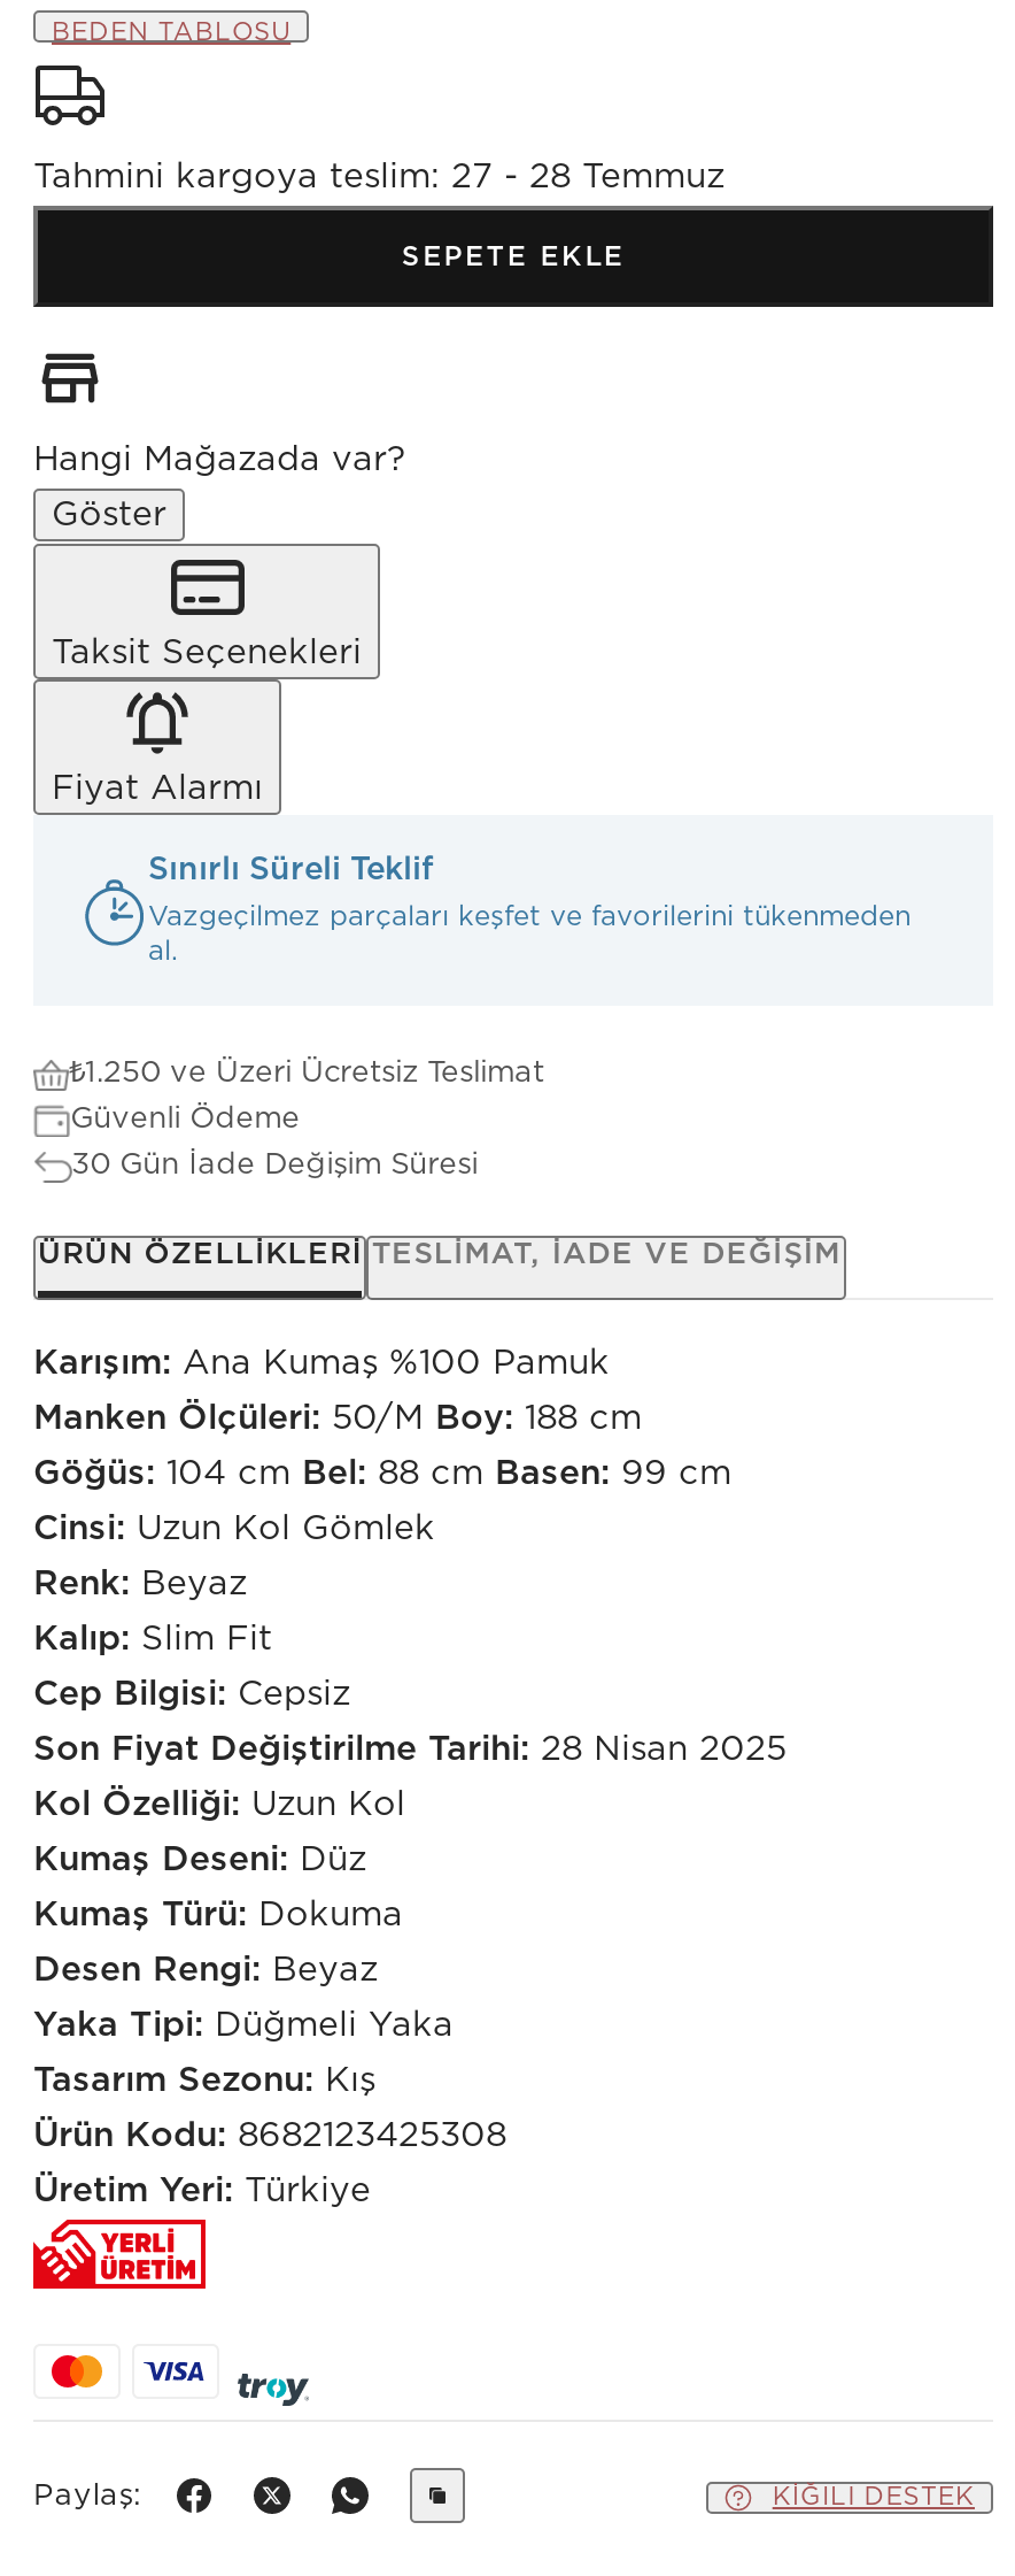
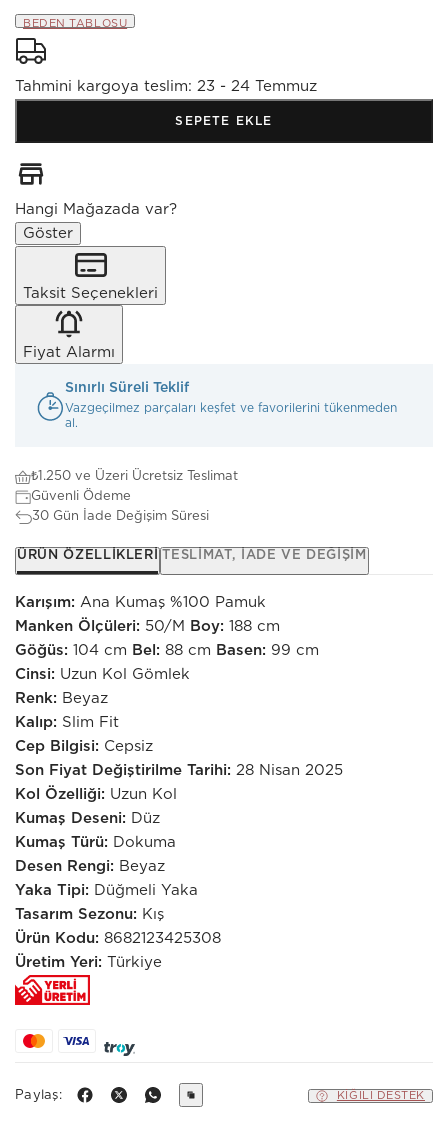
[33,160,725,195] Tahmini kargoya teslim: 27 - 28 Temmuz -> [15,79,317,94] Tahmini kargoya teslim: 23 - 24 Temmuz

